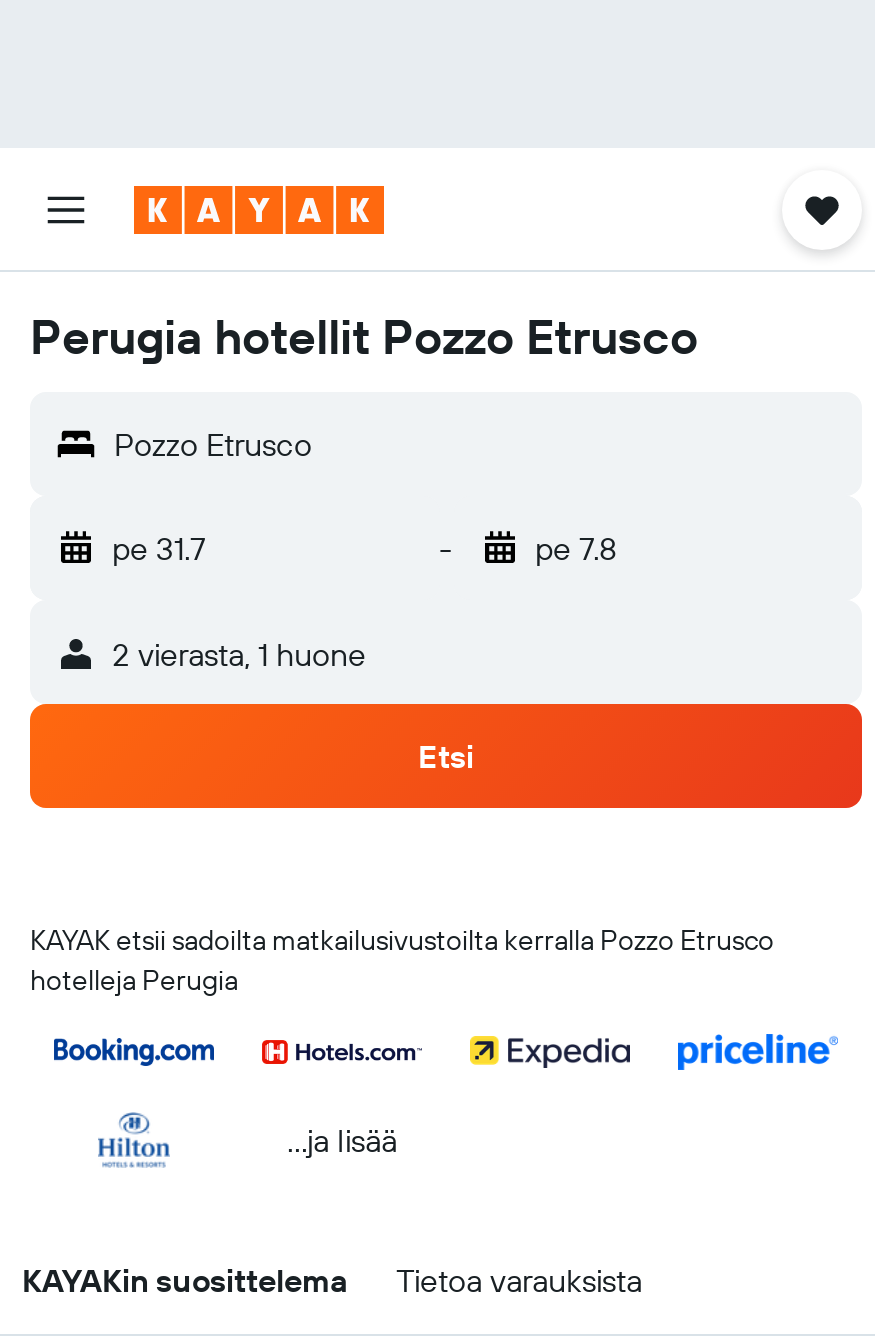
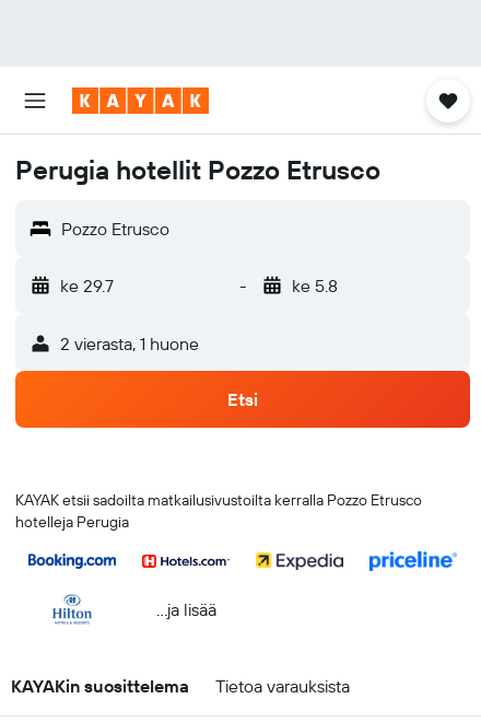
[112,528,206,568] pe 31.7 -> [60,275,114,296] ke 29.7
[535,528,617,568] pe 7.8 -> [291,275,337,296] ke 5.8

